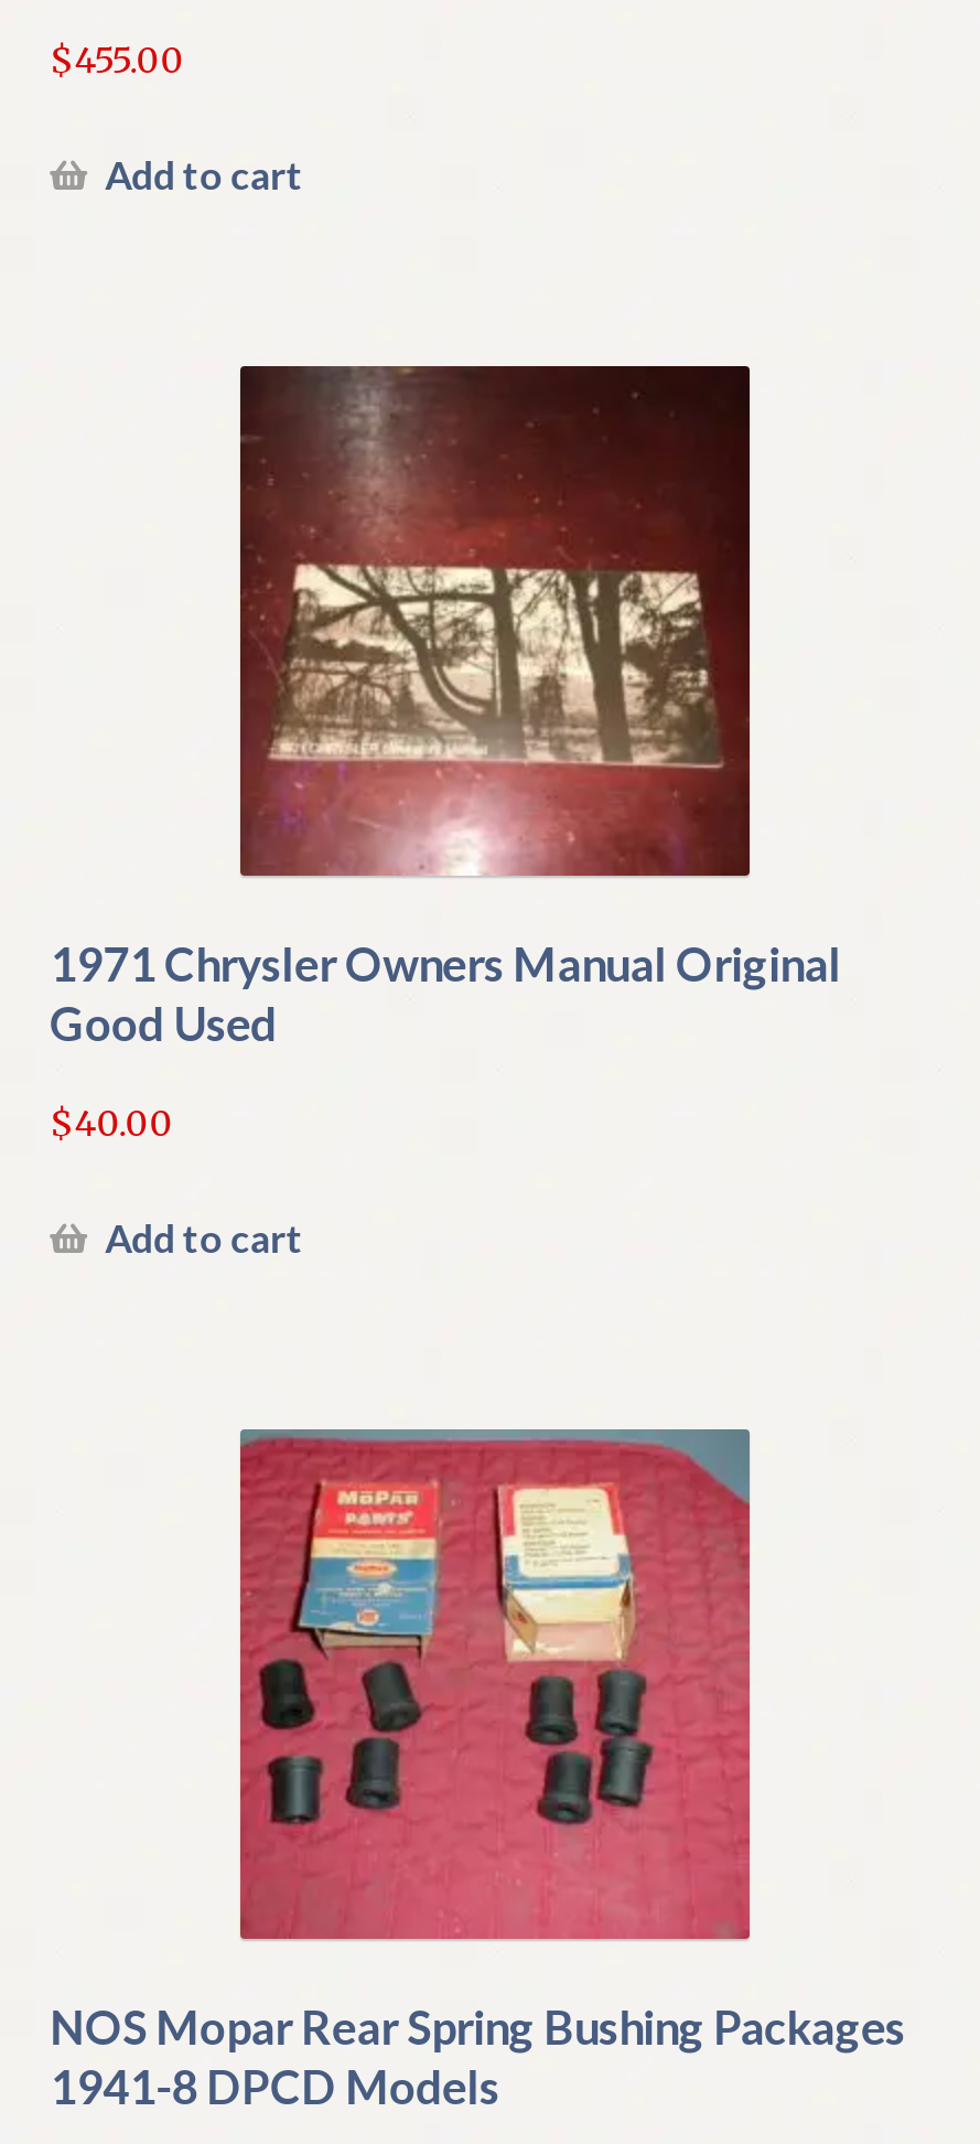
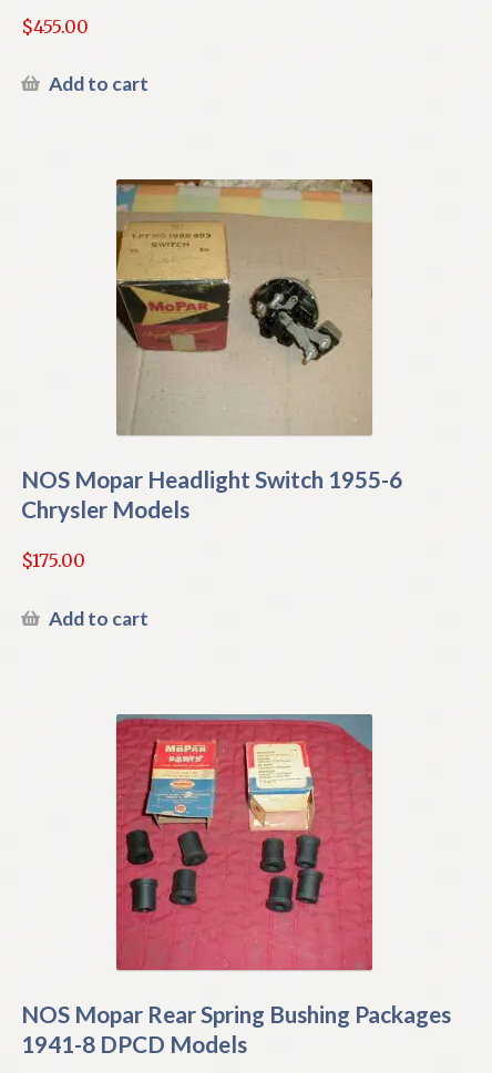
[50,363,841,1049] [image] | 1971 Chrysler Owners Manual Original | Good Used -> [21,178,402,523] [image] | NOS Mopar Headlight Switch 1955-6 | Chrysler Models
[50,1102,173,1146] $40.00 -> [21,549,85,571] $175.00

